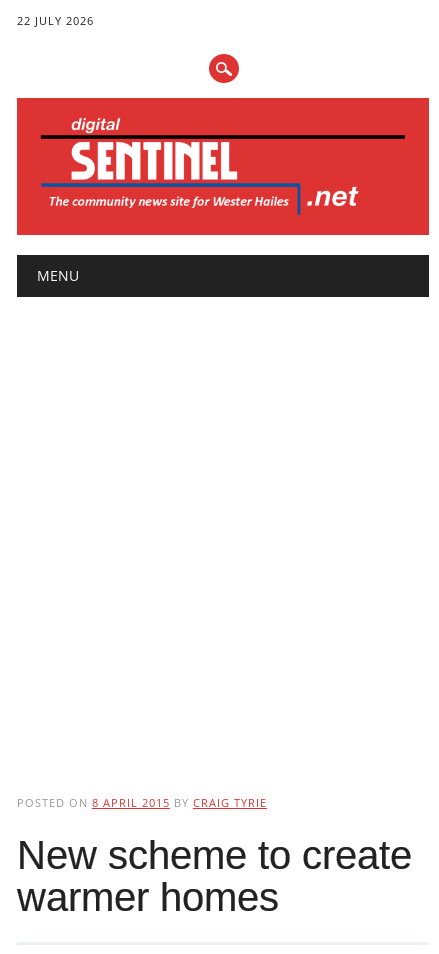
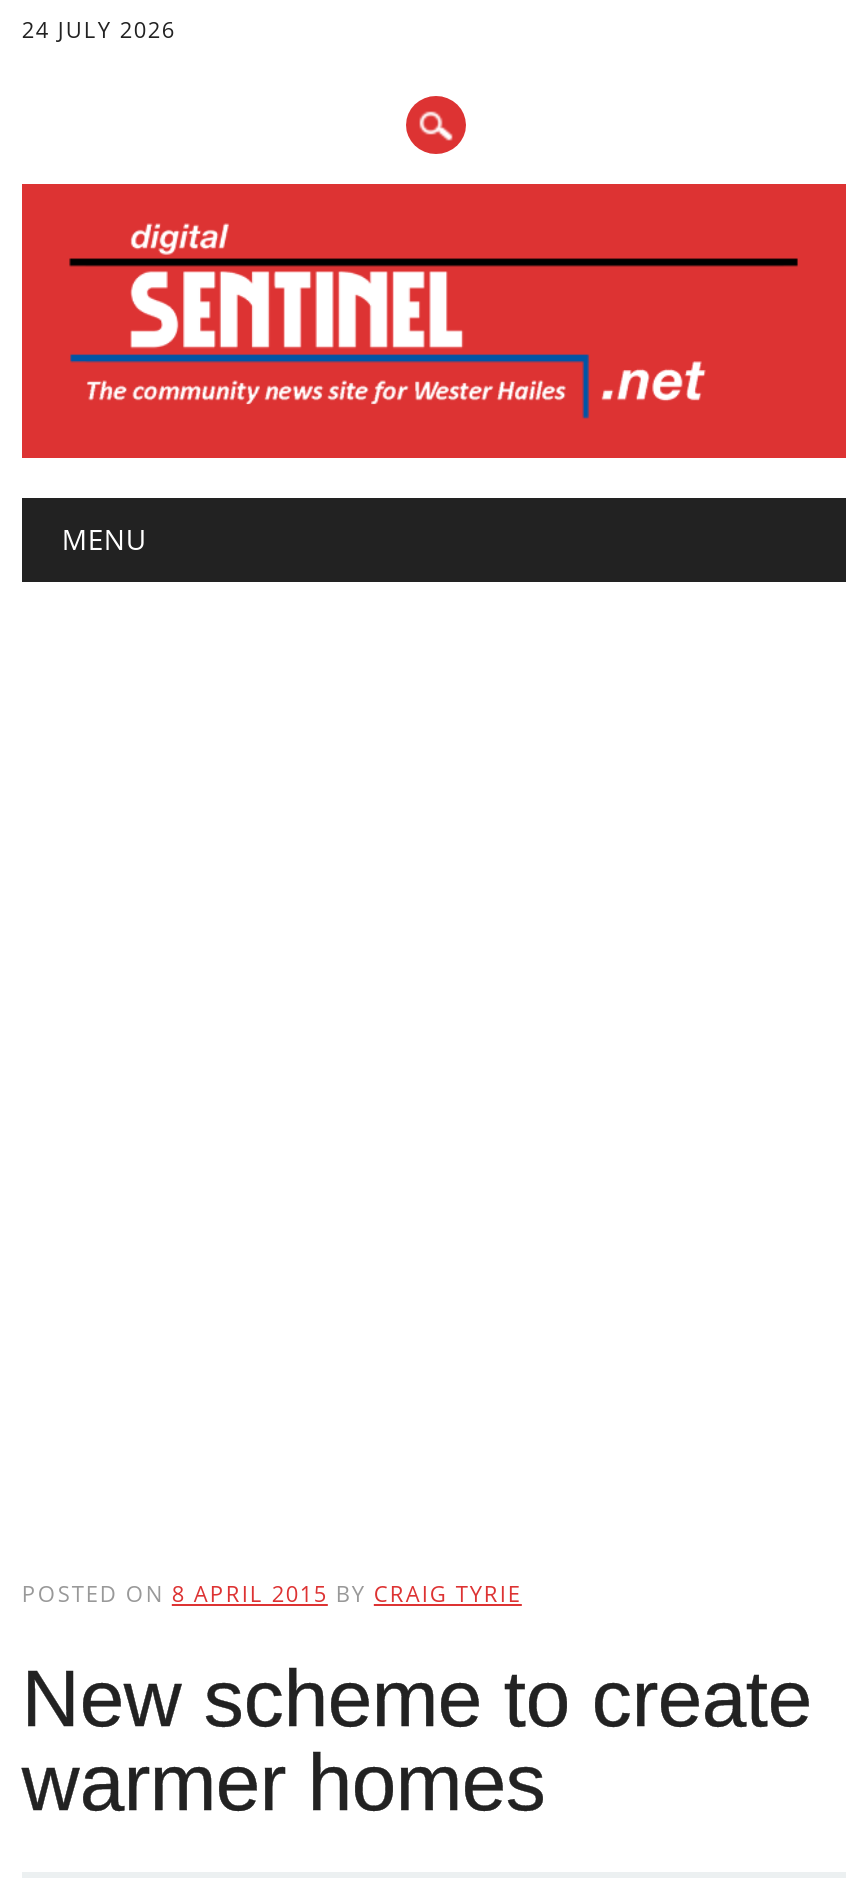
[17,13,94,28] 22 JULY 2026 -> [22,14,176,44] 24 JULY 2026

